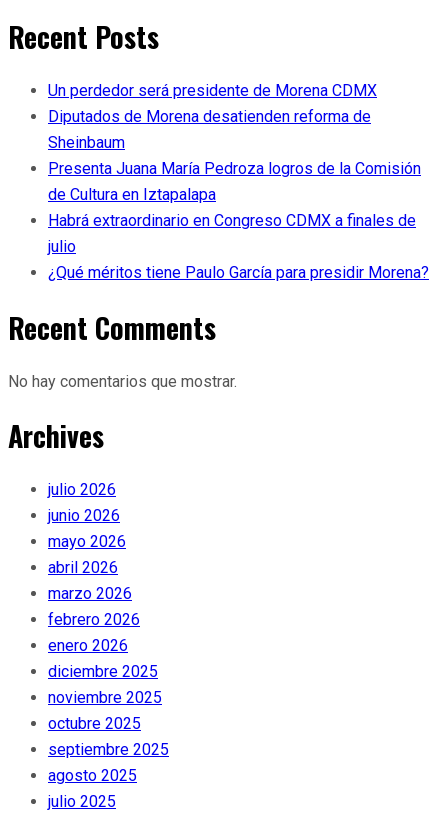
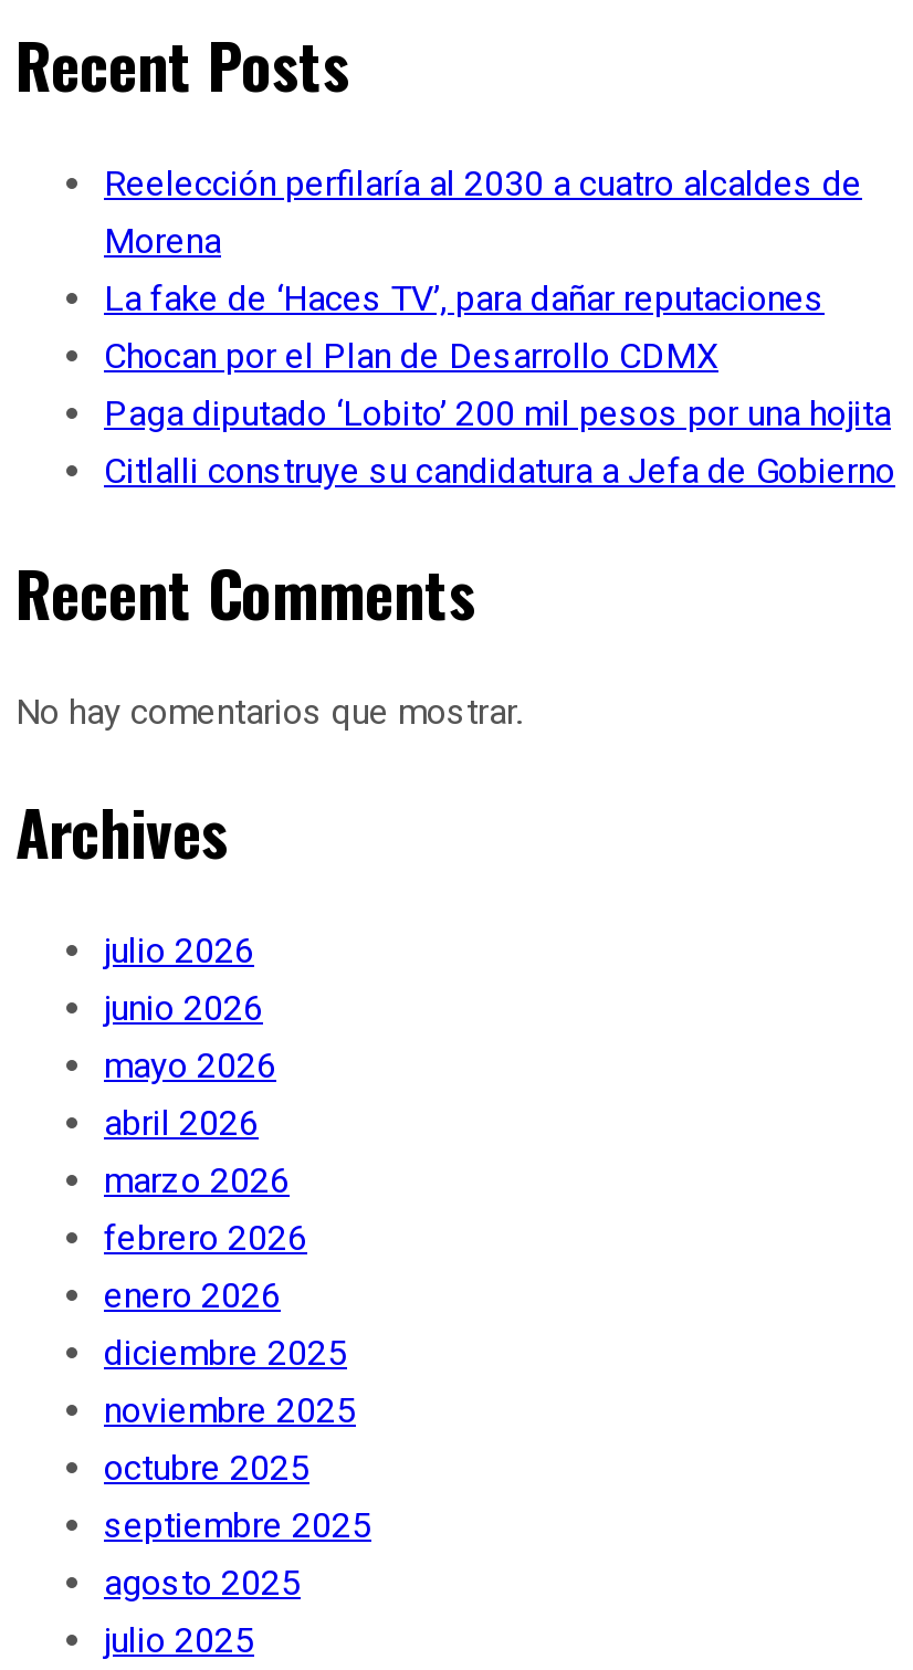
[48,81,429,282] Un perdedor será presidente de Morena CDMX | Diputados de Morena desatienden reforma de | Sheinbaum | Presenta Juana María Pedroza logros de la Comisión | de Cultura en Iztapalapa | Habrá extraordinario en Congreso CDMX a finales de | julio | ¿Qué méritos tiene Paulo García para presidir Morena? -> [104,164,895,493] Reelección perfilaría al 2030 a cuatro alcaldes de | Morena | La fake de ‘Haces TV’, para dañar reputaciones | Chocan por el Plan de Desarrollo CDMX | Paga diputado ‘Lobito’ 200 mil pesos por una hojita | Citlalli construye su candidatura a Jefa de Gobierno

